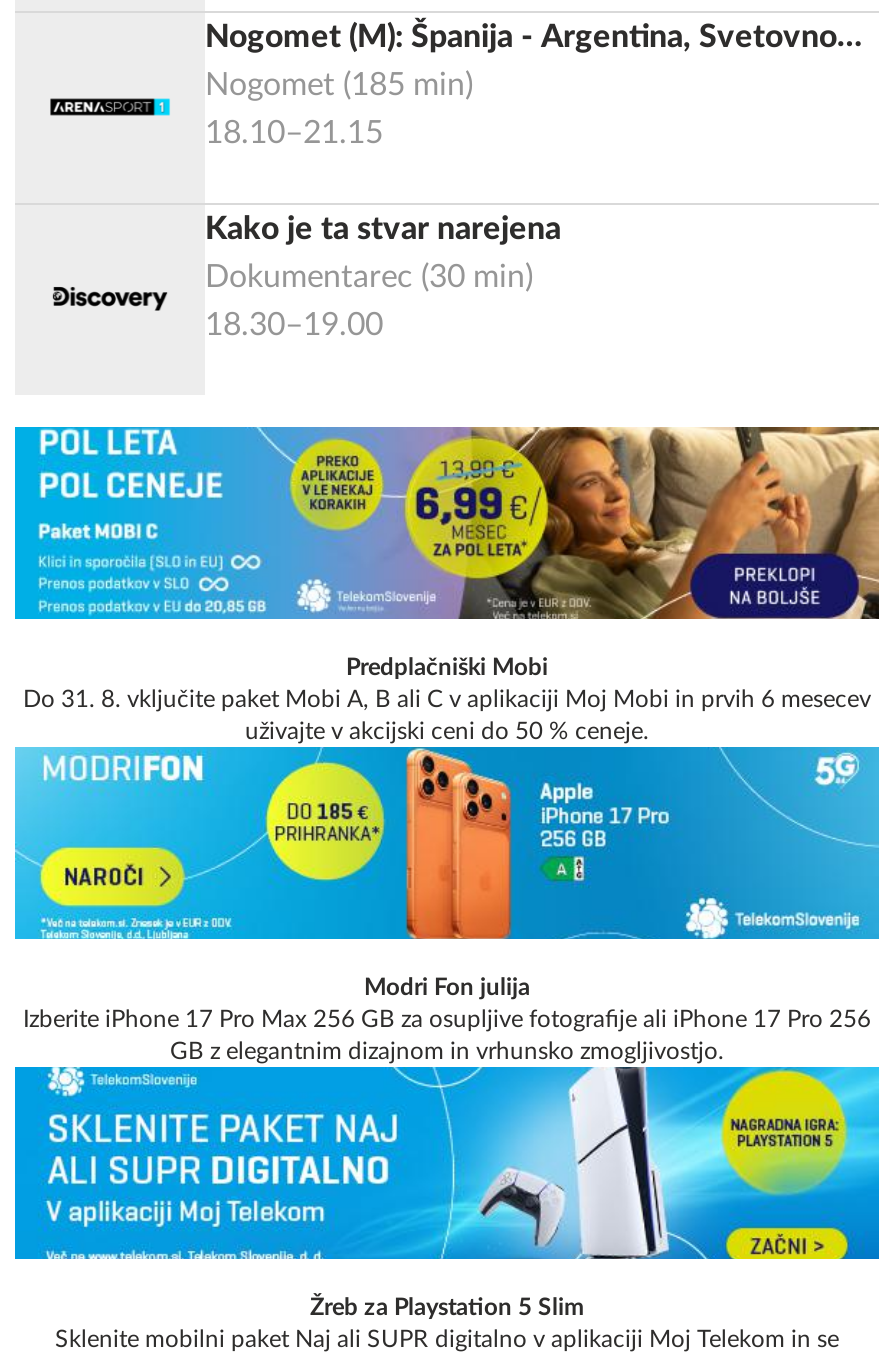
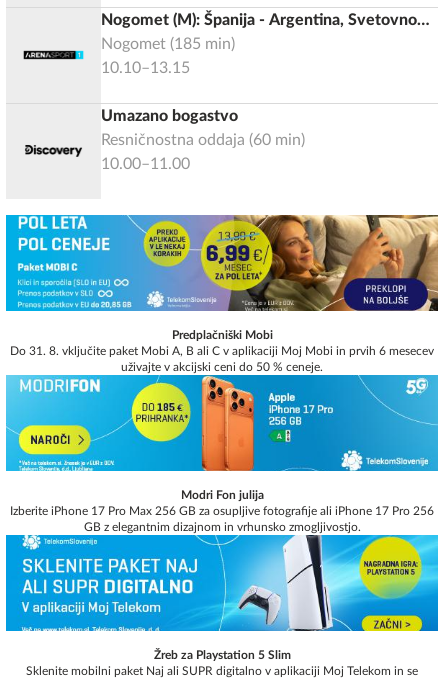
[205,116,383,148] 18.10–21.15 -> [101,60,190,76] 10.10–13.15
[205,212,561,244] Kako je ta stvar narejena -> [101,108,238,124] Umazano bogastvo
[205,260,533,292] Dokumentarec (30 min) -> [101,132,305,148] Resničnostna oddaja (60 min)
[205,308,383,340] 18.30–19.00 -> [101,156,190,172] 10.00–11.00

